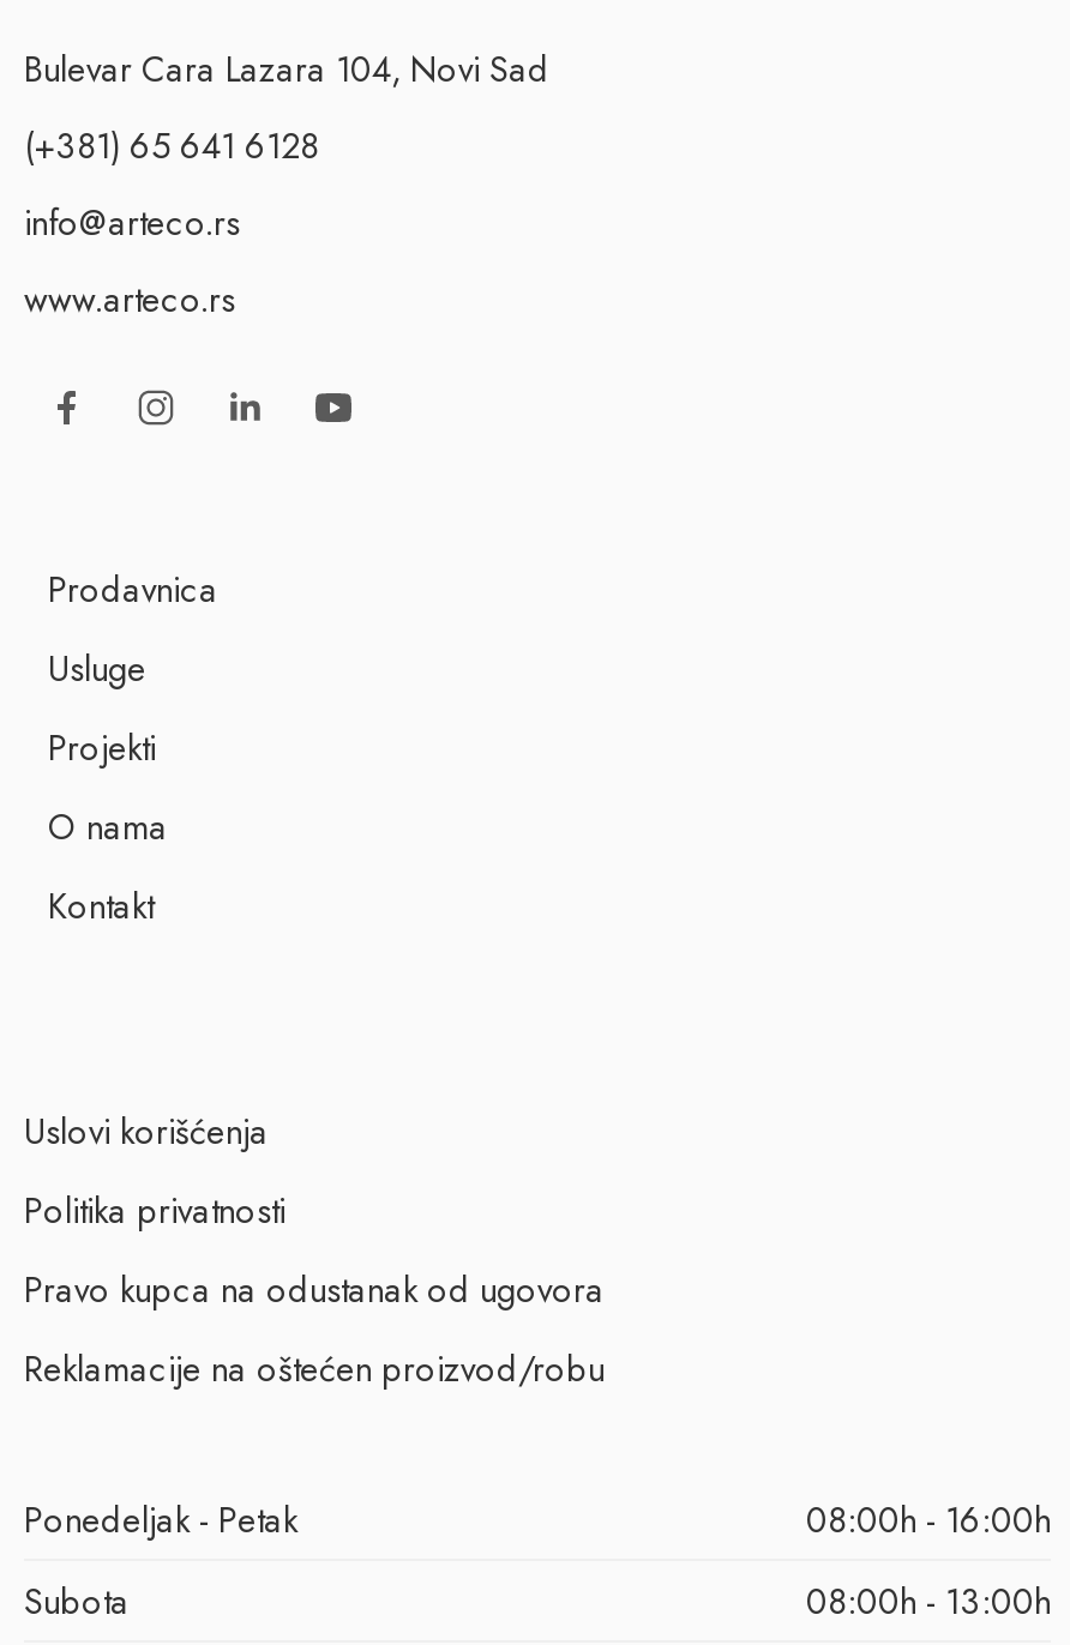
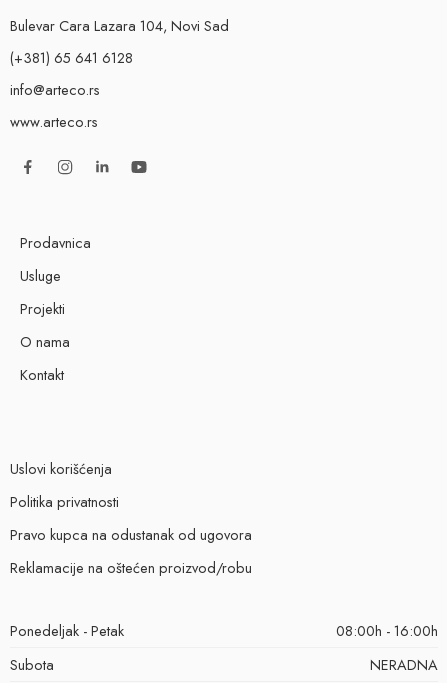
[806,1575,1051,1626] 08:00h - 13:00h -> [370,654,438,675] NERADNA

